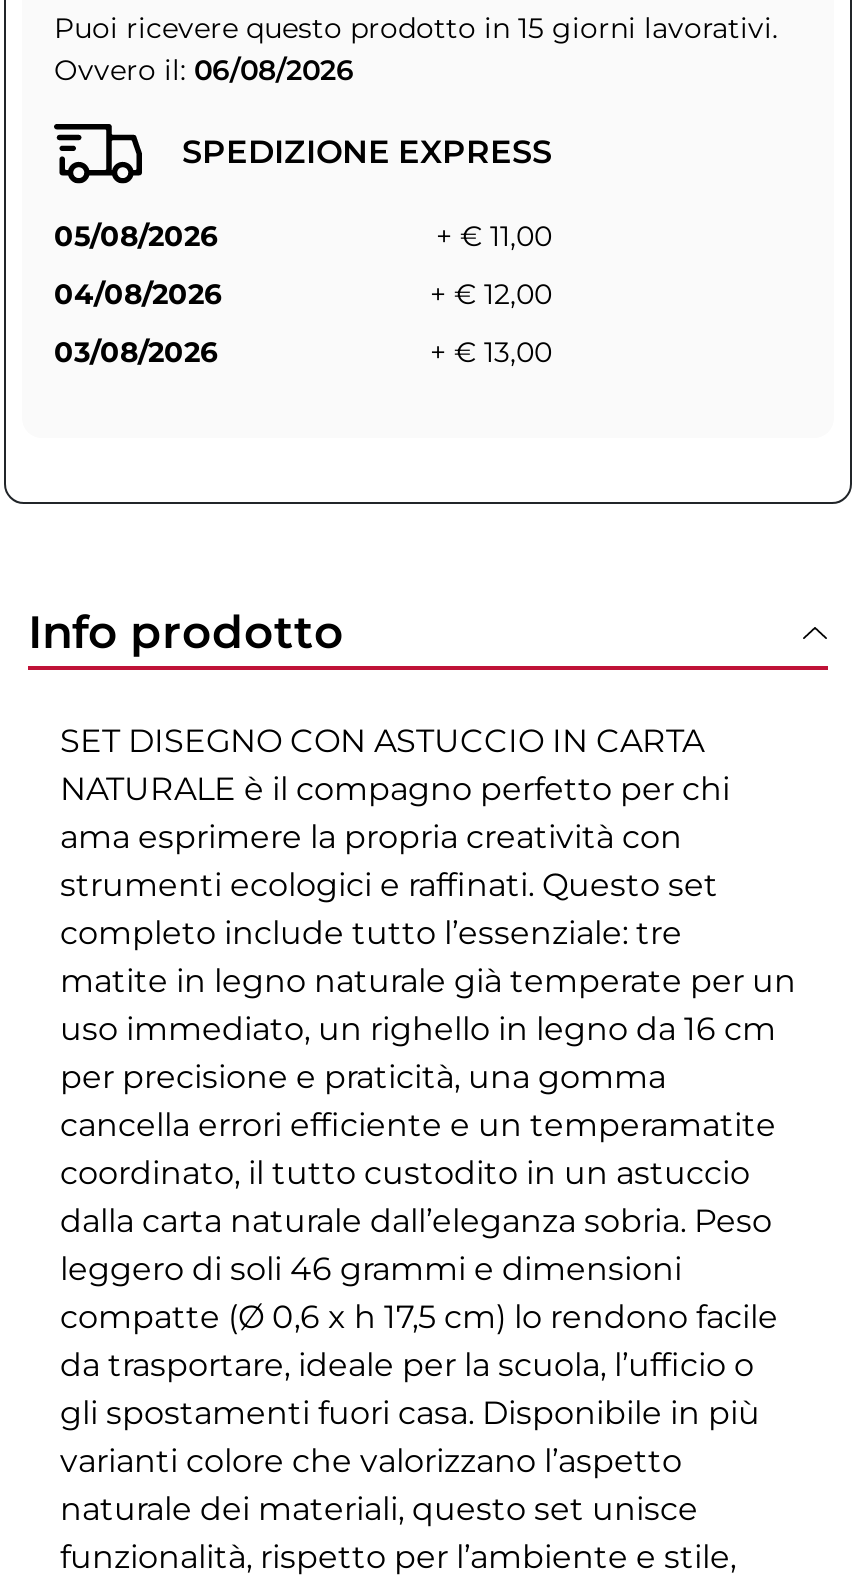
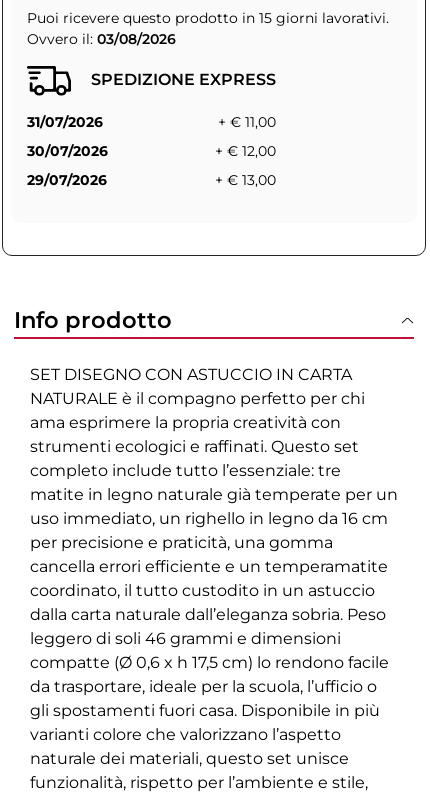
[54,52,354,88] Ovvero il: 06/08/2026 -> [27,30,176,48] Ovvero il: 03/08/2026
[54,219,218,255] 05/08/2026 -> [27,113,103,131] 31/07/2026
[54,277,222,313] 04/08/2026 -> [27,142,108,160] 30/07/2026
[54,335,218,371] 03/08/2026 -> [27,171,107,189] 29/07/2026

